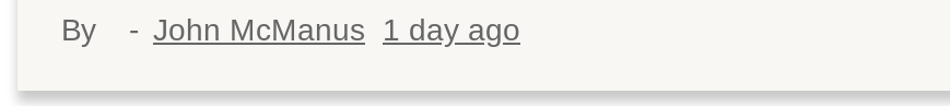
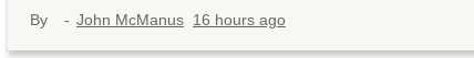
[153,13,520,48] John McManus 1 day ago -> [76,11,286,29] John McManus 16 hours ago

